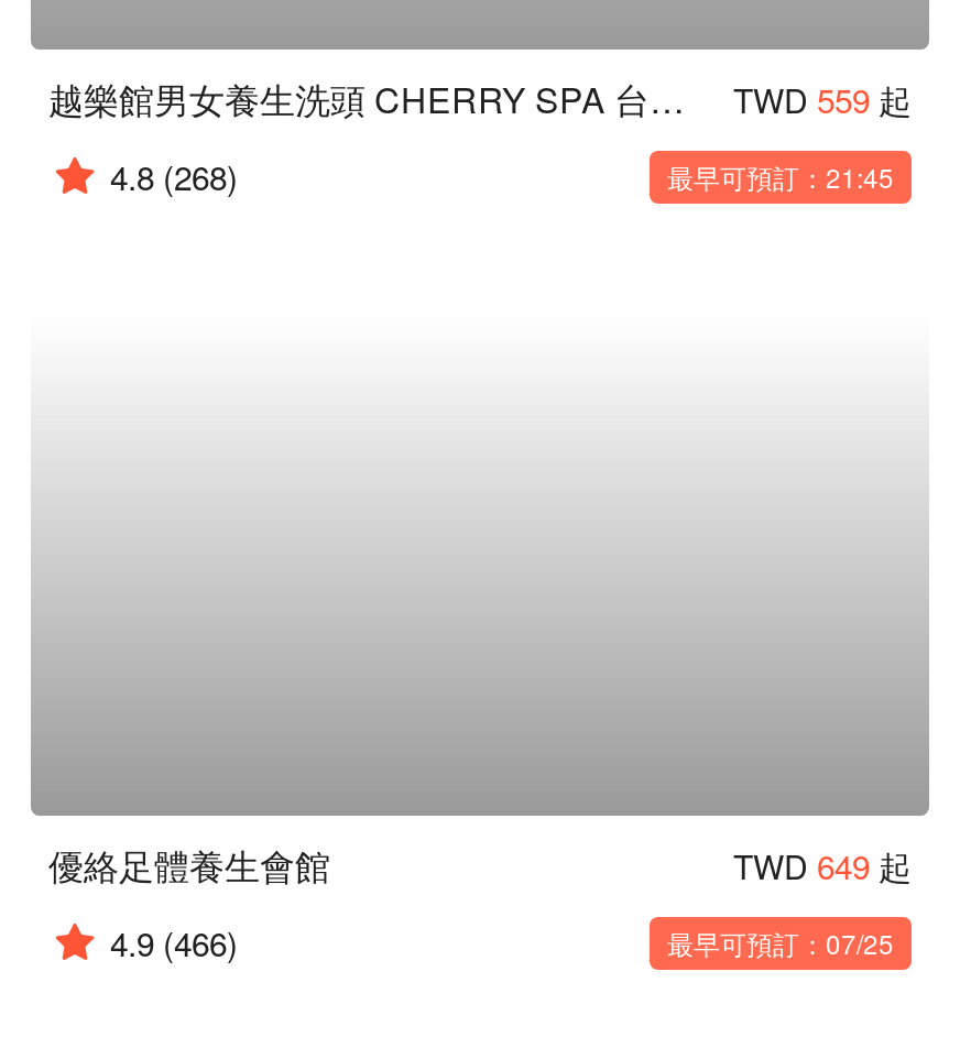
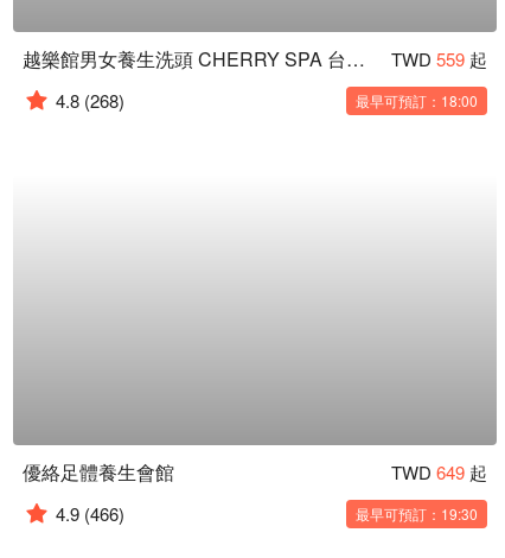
[667,156,894,194] 最早可預訂：21:45 -> [356,90,478,110] 最早可預訂：18:00
[667,924,894,961] 最早可預訂：07/25 -> [356,503,478,524] 最早可預訂：19:30

